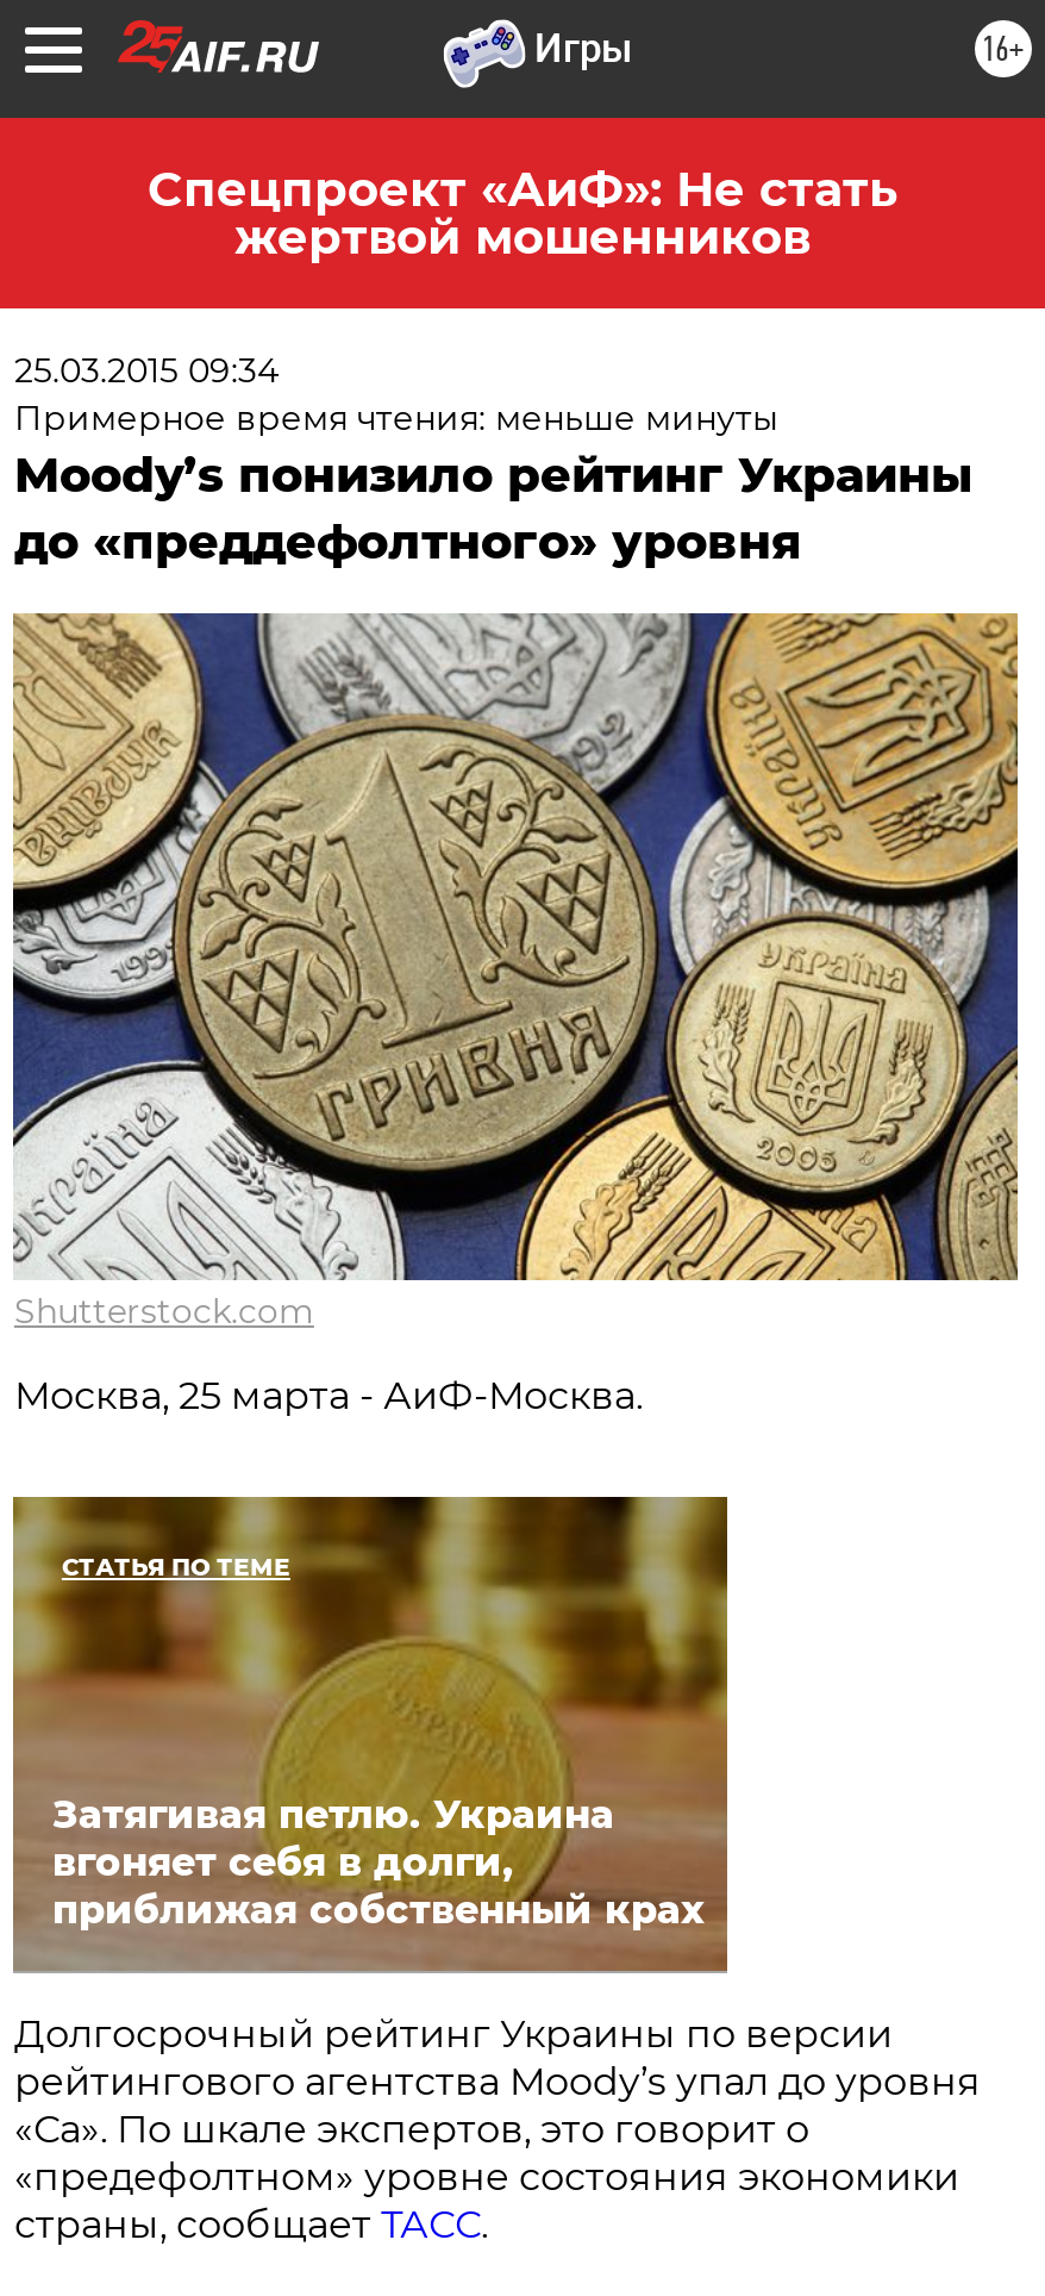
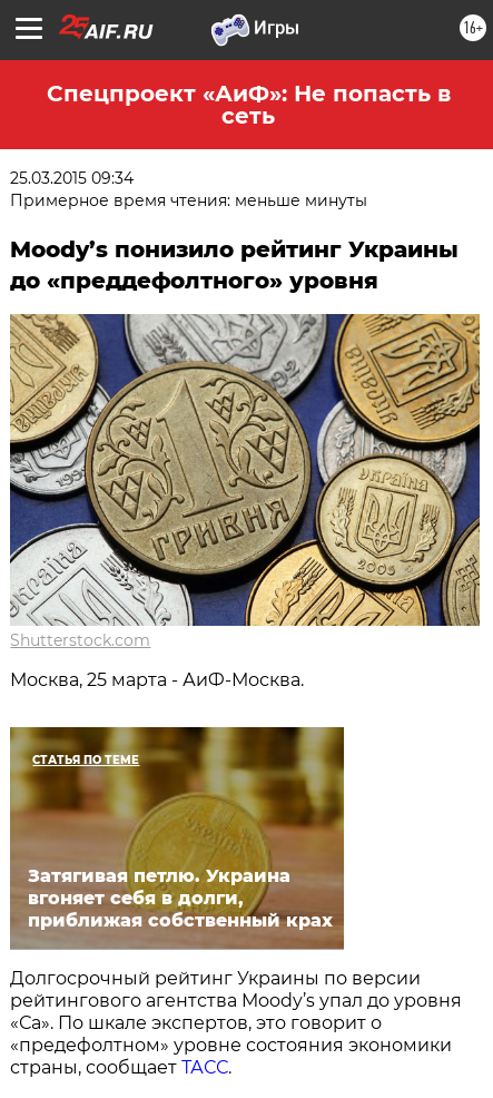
[148,161,897,266] Спецпроект «АиФ»: Не стать | жертвой мошенников -> [46,80,450,129] Спецпроект «АиФ»: Не попасть в | сеть

